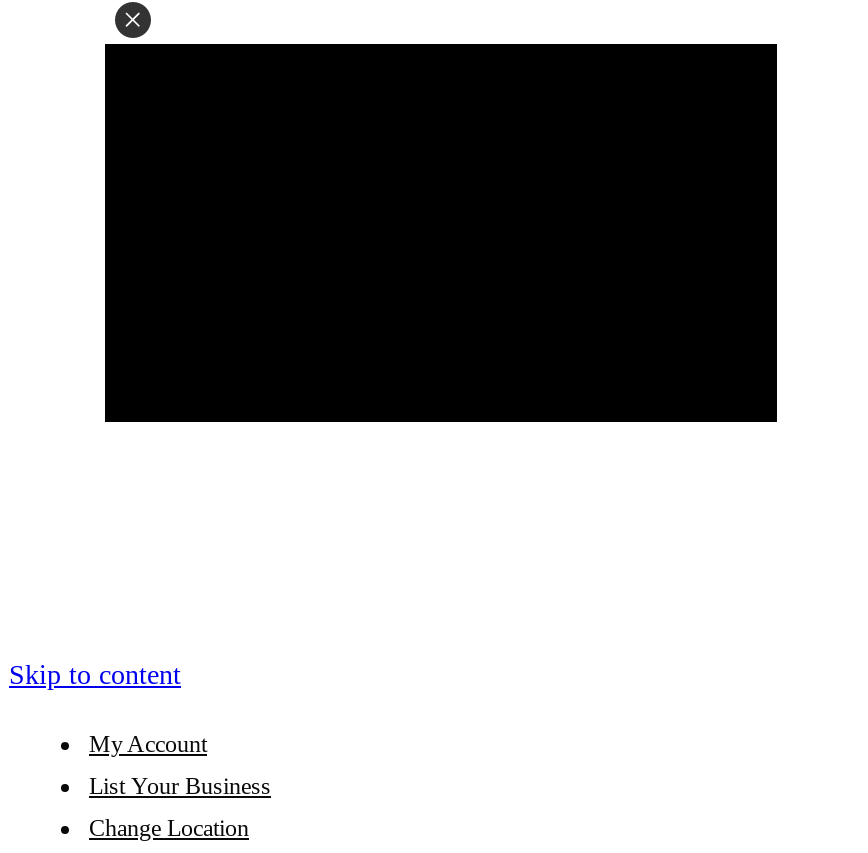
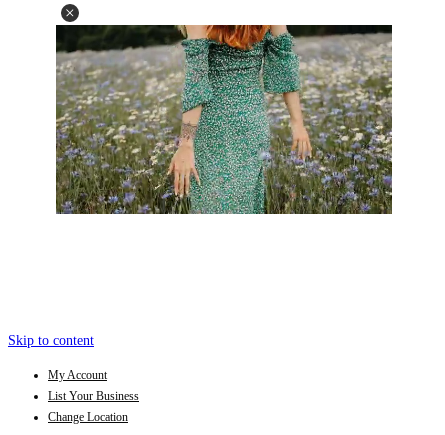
none -> [55,24,393,215] [image]

